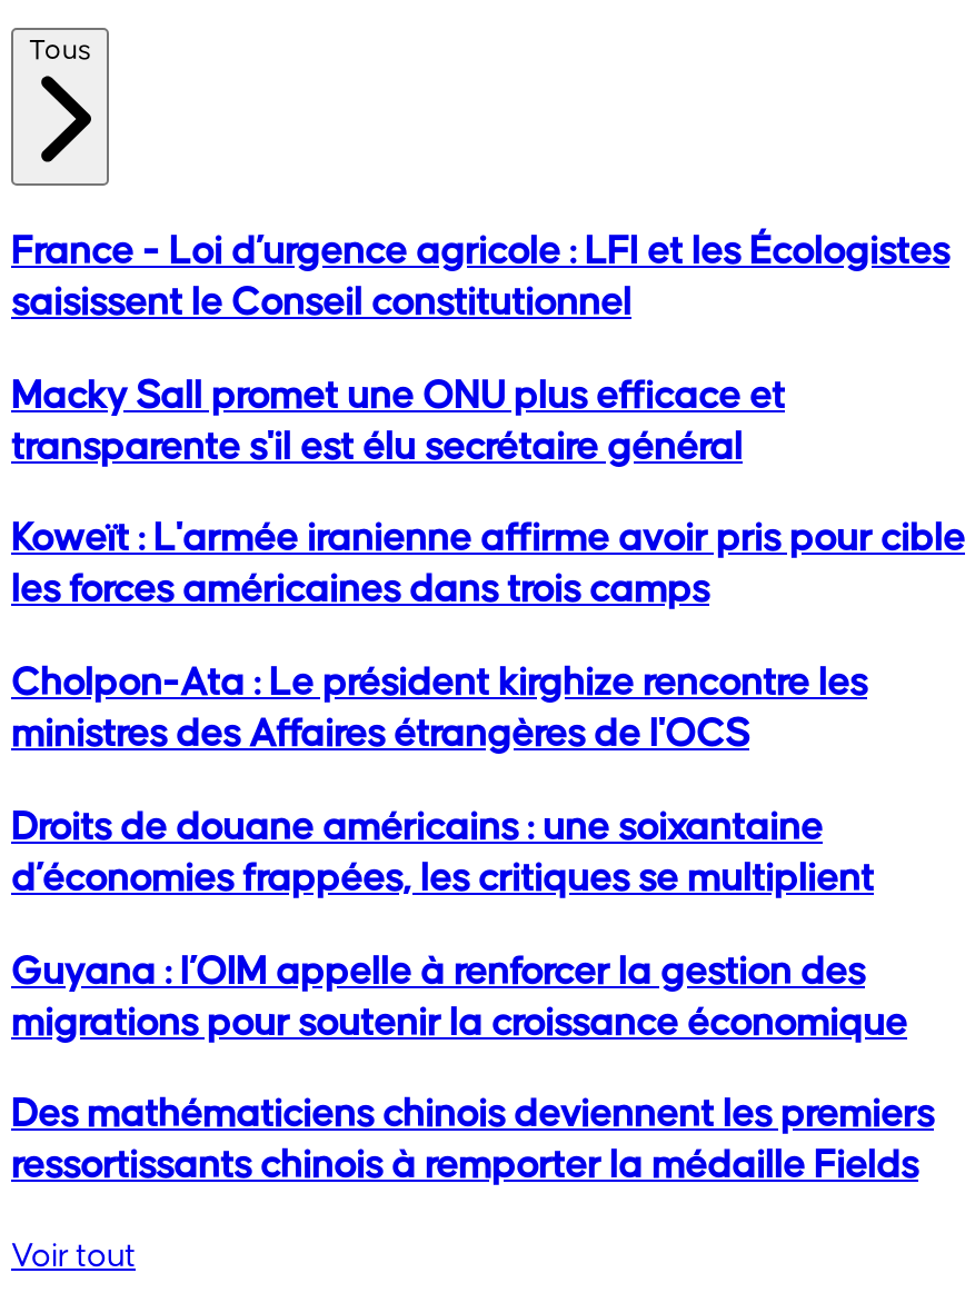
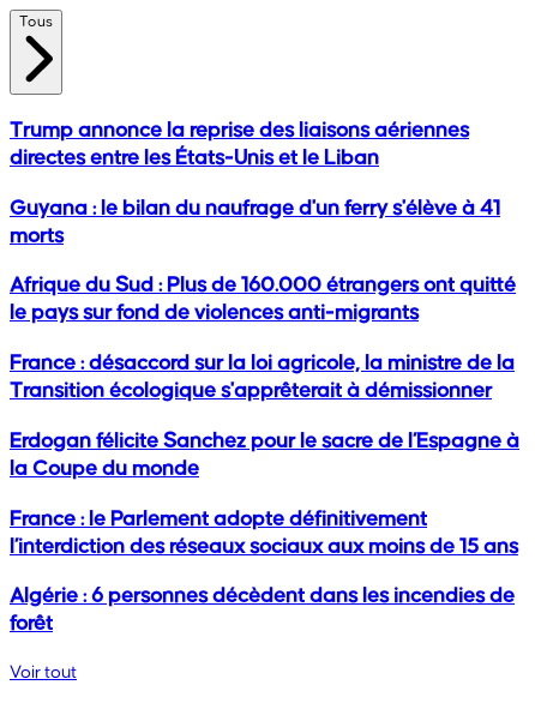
[11,232,949,324] France - Loi d’urgence agricole : LFI et les Écologistes | saisissent le Conseil constitutionnel -> [10,120,469,169] Trump annonce la reprise des liaisons aériennes | directes entre les États-Unis et le Liban
[11,376,785,467] Macky Sall promet une ONU plus efficace et | transparente s'il est élu secrétaire général -> [10,198,500,247] Guyana : le bilan du naufrage d'un ferry s'élève à 41 | morts
[11,520,965,611] Koweït : L'armée iranienne affirme avoir pris pour cible | les forces américaines dans trois camps -> [10,275,516,325] Afrique du Sud : Plus de 160.000 étrangers ont quitté | le pays sur fond de violences anti-migrants
[11,664,867,755] Cholpon-Ata : Le président kirghize rencontre les | ministres des Affaires étrangères de l'OCS -> [10,353,515,402] France : désaccord sur la loi agricole, la ministre de la | Transition écologique s'apprêterait à démissionner
[11,808,874,899] Droits de douane américains : une soixantaine | d’économies frappées, les critiques se multiplient -> [10,431,519,480] Erdogan félicite Sanchez pour le sacre de l’Espagne à | la Coupe du monde
[11,952,907,1043] Guyana : l’OIM appelle à renforcer la gestion des | migrations pour soutenir la croissance économique -> [10,508,518,557] France : le Parlement adopte définitivement | l’interdiction des réseaux sociaux aux moins de 15 ans
[11,1096,934,1187] Des mathématiciens chinois deviennent les premiers | ressortissants chinois à remporter la médaille Fields -> [10,586,515,635] Algérie : 6 personnes décèdent dans les incendies de | forêt

